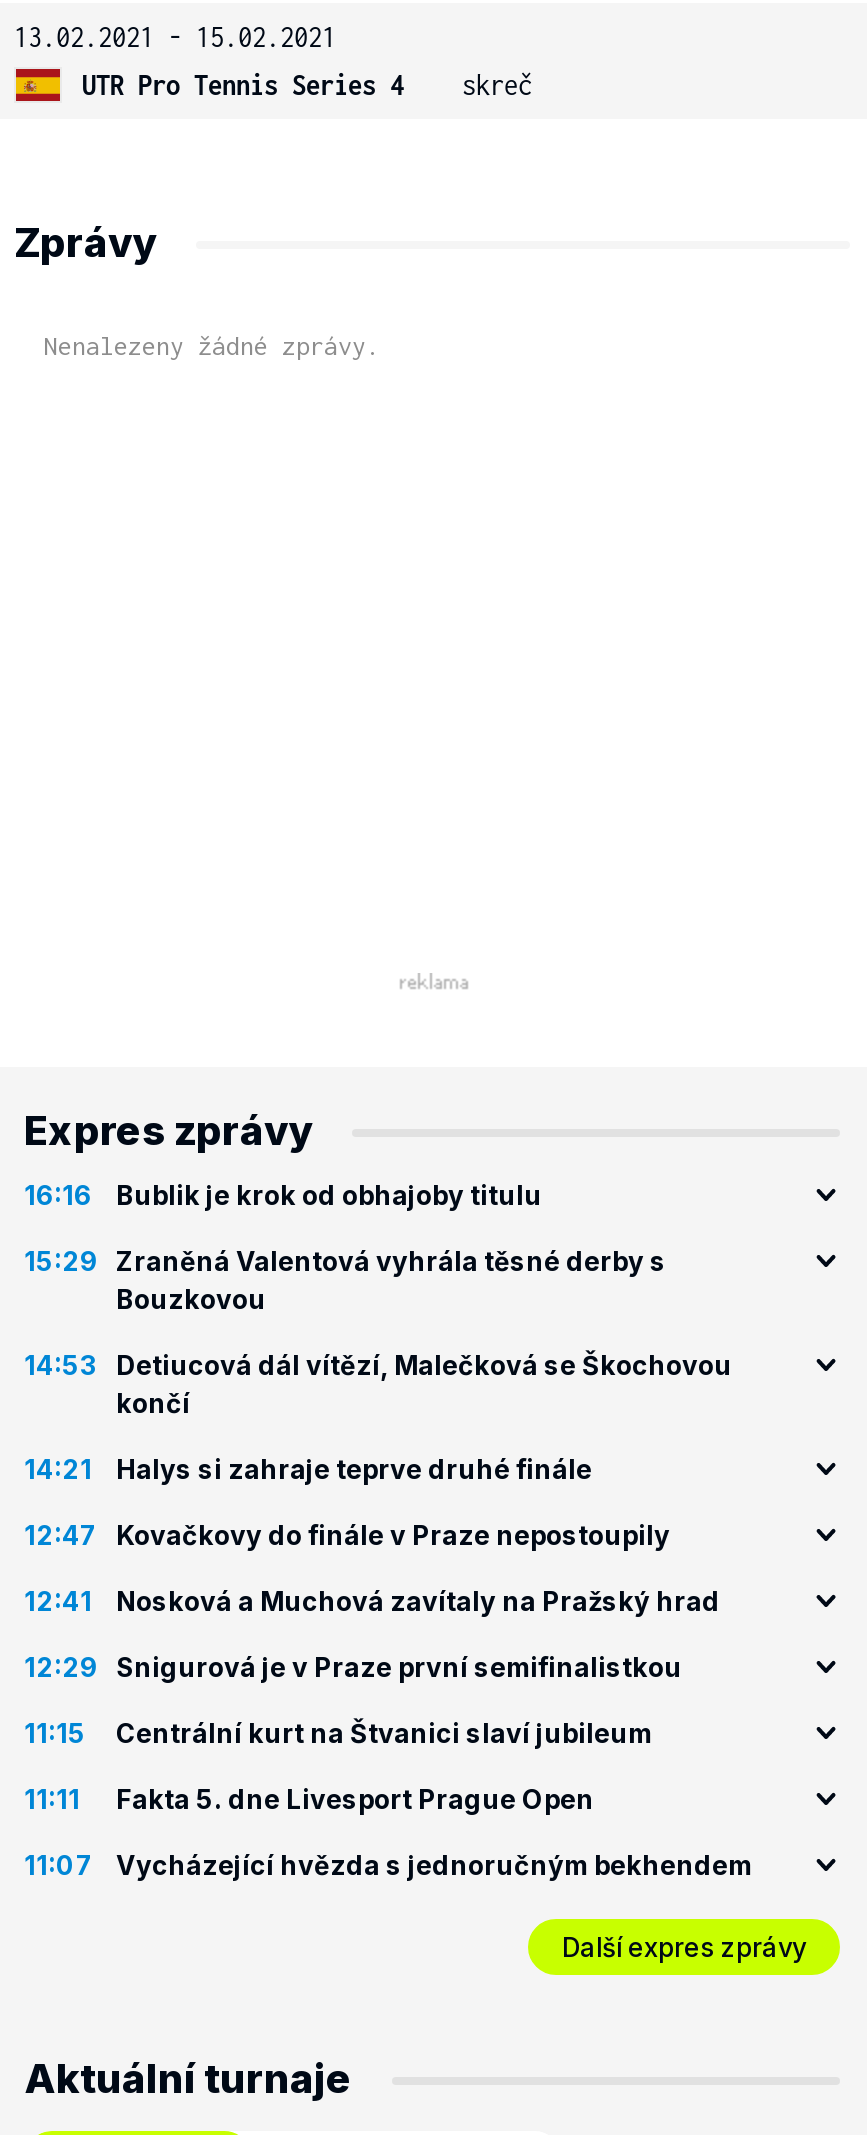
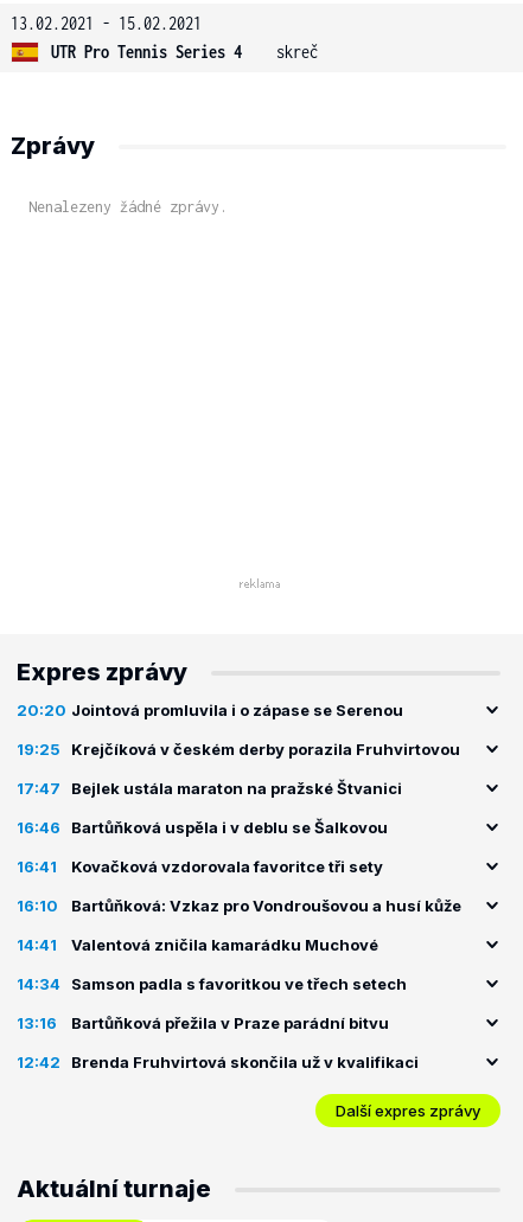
[24,1179,542,1211] 16:16 | Bublik je krok od obhajoby titulu -> [17,700,403,719] 20:20 Jointová promluvila i o zápase se Serenou
[24,1245,666,1315] 15:29 Zraněná Valentová vyhrála těsné derby s | Bouzkovou -> [17,740,460,759] 19:25 Krejčíková v českém derby porazila Fruhvirtovou
[24,1349,732,1419] 14:53 Detiucová dál vítězí, Malečková se Škochovou | končí -> [17,779,402,798] 17:47 Bejlek ustála maraton na pražské Štvanici
[24,1453,592,1485] 14:21 | Halys si zahraje teprve druhé finále -> [17,818,388,837] 16:46 Bartůňková uspěla i v deblu se Šalkovou
[24,1519,670,1551] 12:47 Kovačkovy do finále v Praze nepostoupily -> [17,857,383,876] 16:41 | Kovačková vzdorovala favoritce tři sety
[24,1585,720,1617] 12:41 | Nosková a Muchová zavítaly na Pražský hrad -> [17,896,461,915] 16:10 | Bartůňková: Vzkaz pro Vondroušovou a husí kůže
[24,1651,682,1683] 12:29 Snigurová je v Praze první semifinalistkou -> [17,935,378,954] 14:41 | Valentová zničila kamarádku Muchové
[24,1717,652,1749] 11:15 | Centrální kurt na Štvanici slaví jubileum -> [17,974,407,993] 14:34 Samson padla s favoritkou ve třech setech
[24,1783,594,1815] 11:11 | Fakta 5. dne Livesport Prague Open -> [17,1013,389,1032] 13:16 | Bartůňková přežila v Praze parádní bitvu
[24,1849,752,1881] 11:07 | Vycházející hvězda s jednoručným bekhendem -> [17,1053,419,1071] 12:42 Brenda Fruhvirtová skončila už v kvalifikaci

